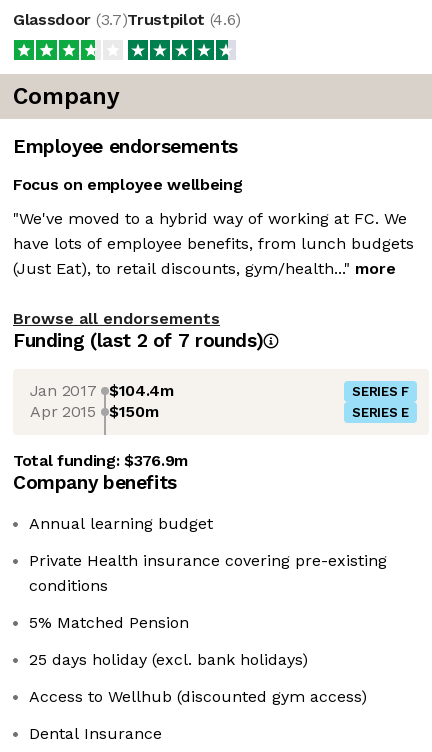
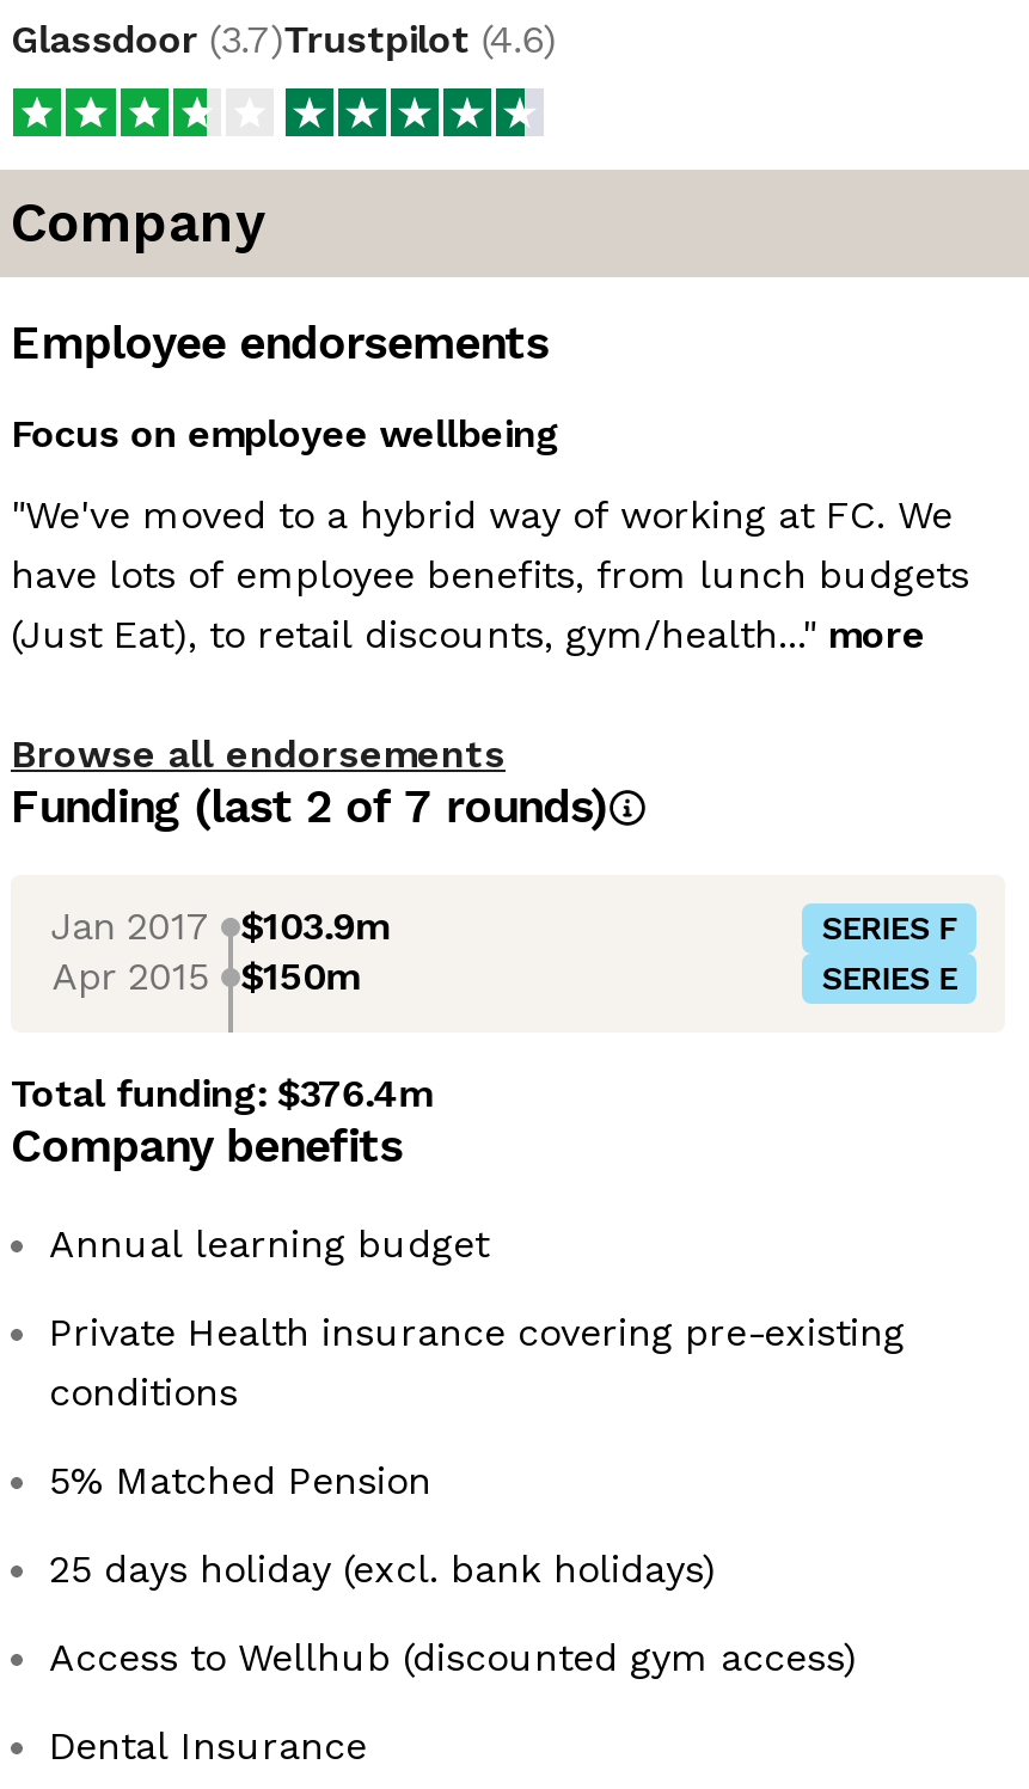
[30,381,174,400] Jan 2017 $104.4m -> [51,904,388,949] Jan 2017 $103.9m
[13,451,188,470] Total funding: $376.9m -> [11,1070,431,1115] Total funding: $376.4m

